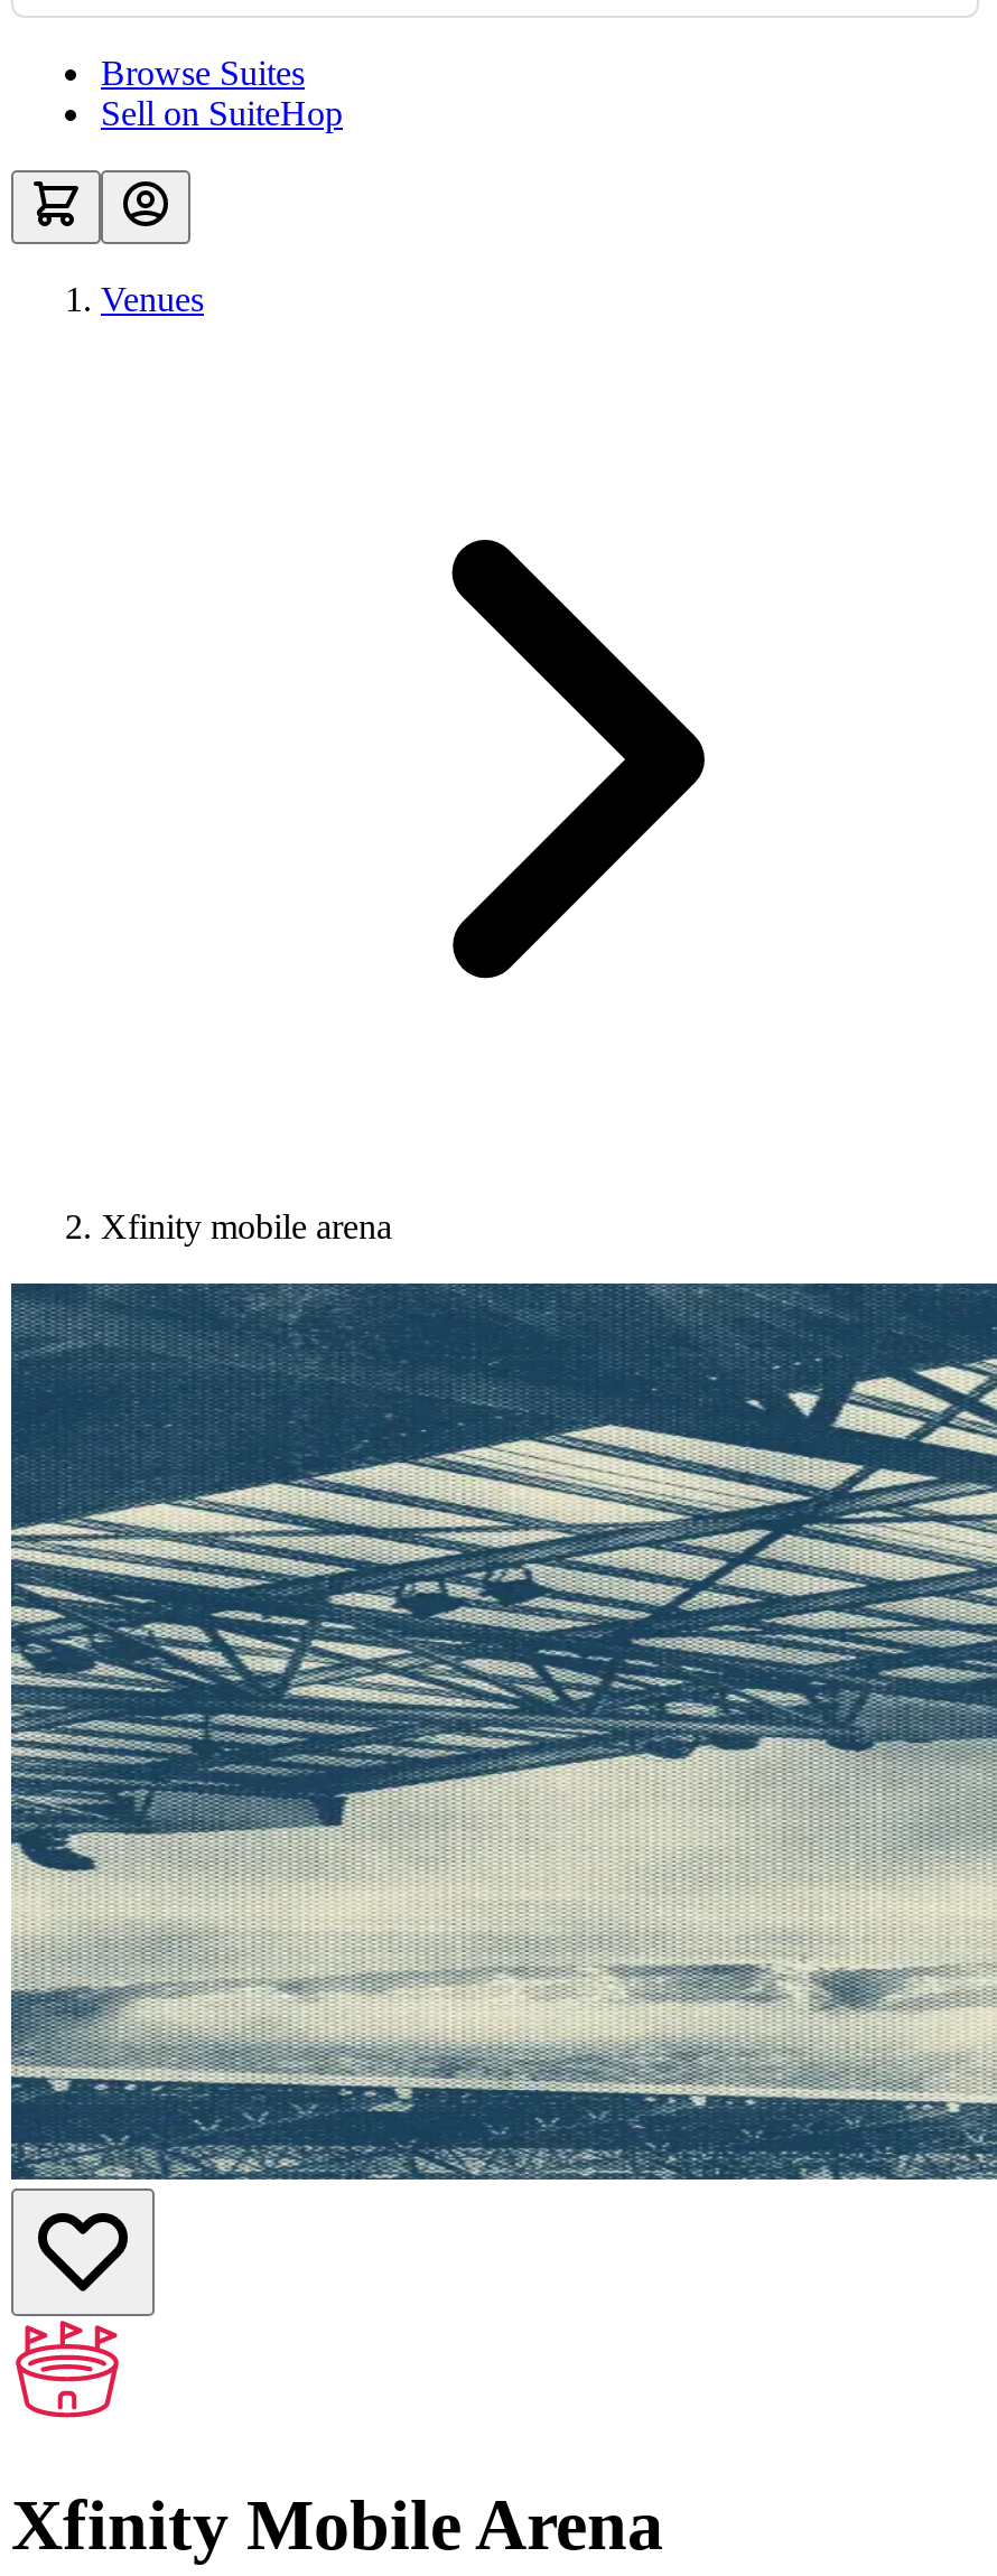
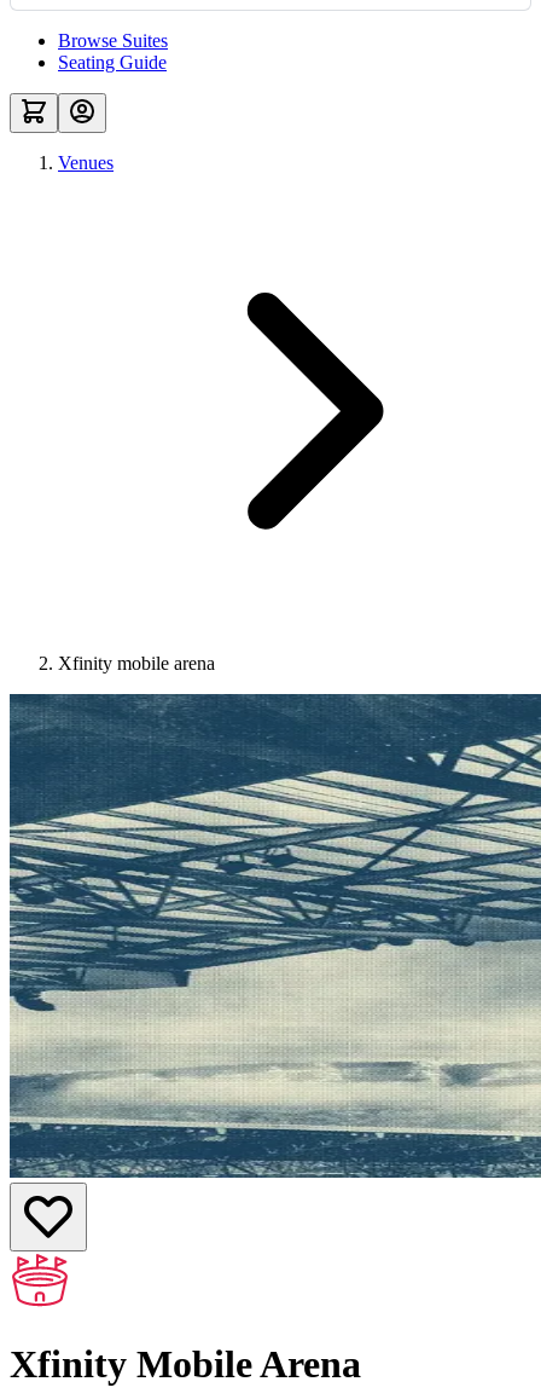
[101,94,343,132] Sell on SuiteHop -> [58,52,167,73] Seating Guide

